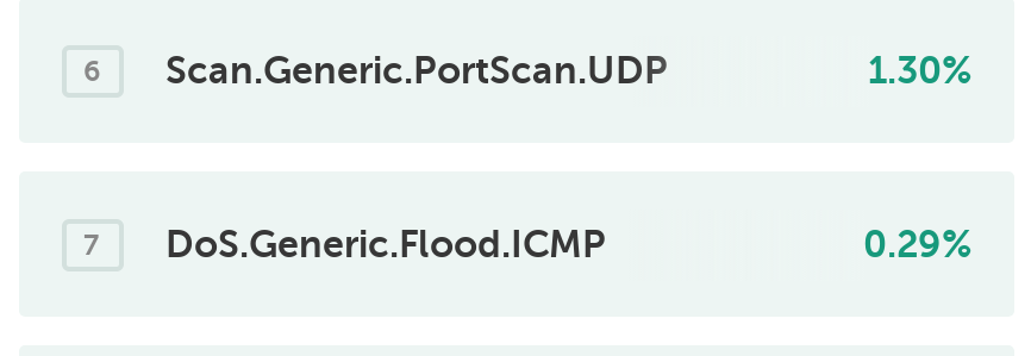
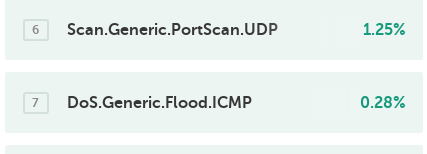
[868,49,973,92] 1.30% -> [362,20,405,38] 1.25%
[863,223,973,266] 0.29% -> [359,93,405,111] 0.28%

